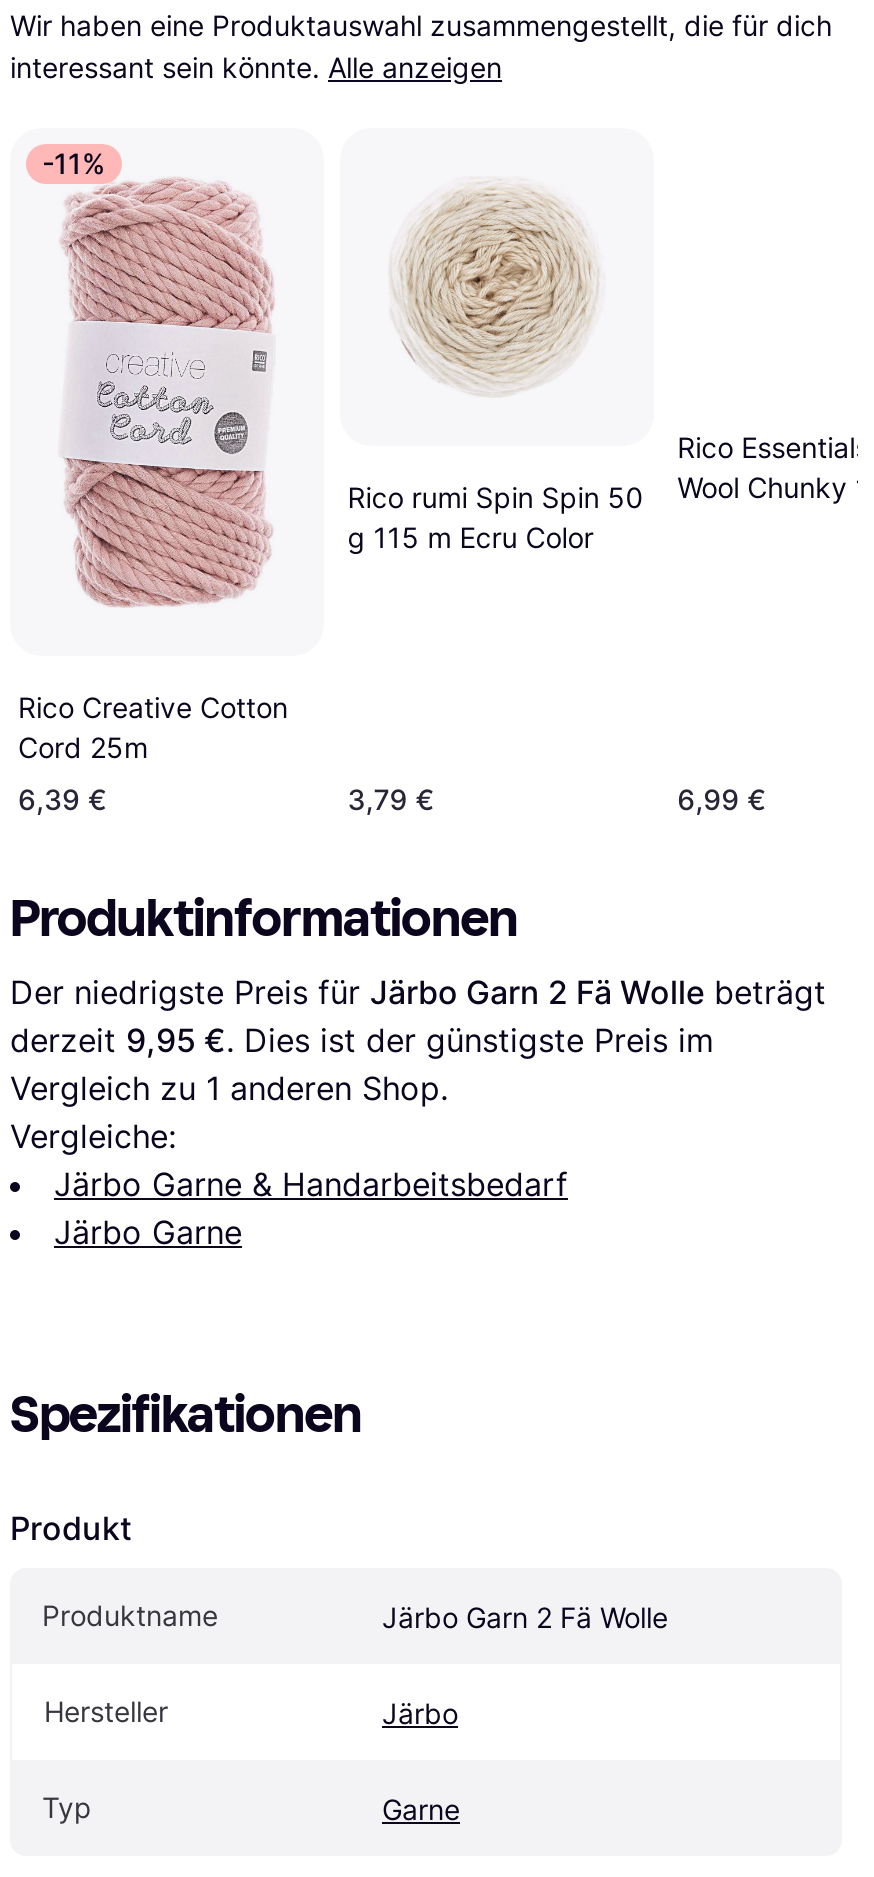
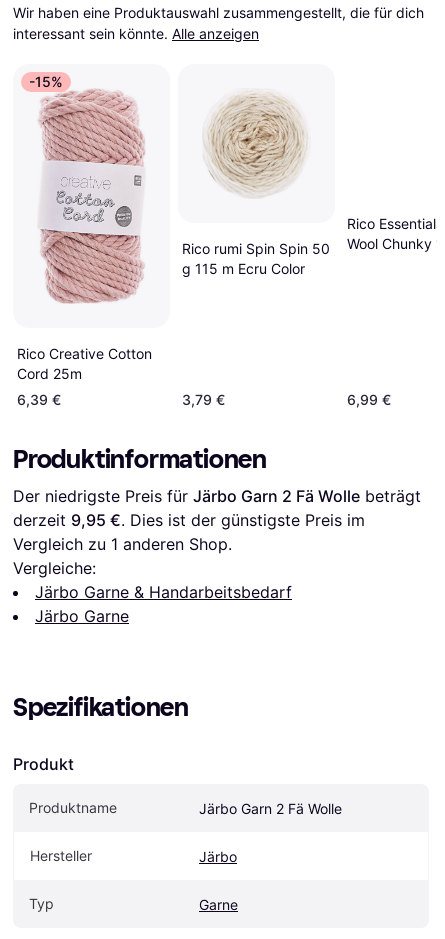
[42,146,106,180] -11% -> [29,73,63,90] -15%

